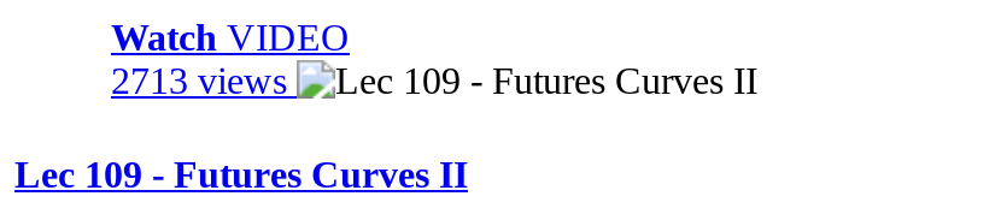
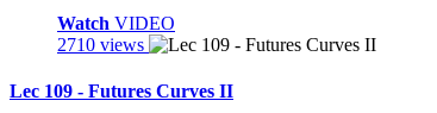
[111,60,297,101] 2713 views -> [57,35,149,55] 2710 views

